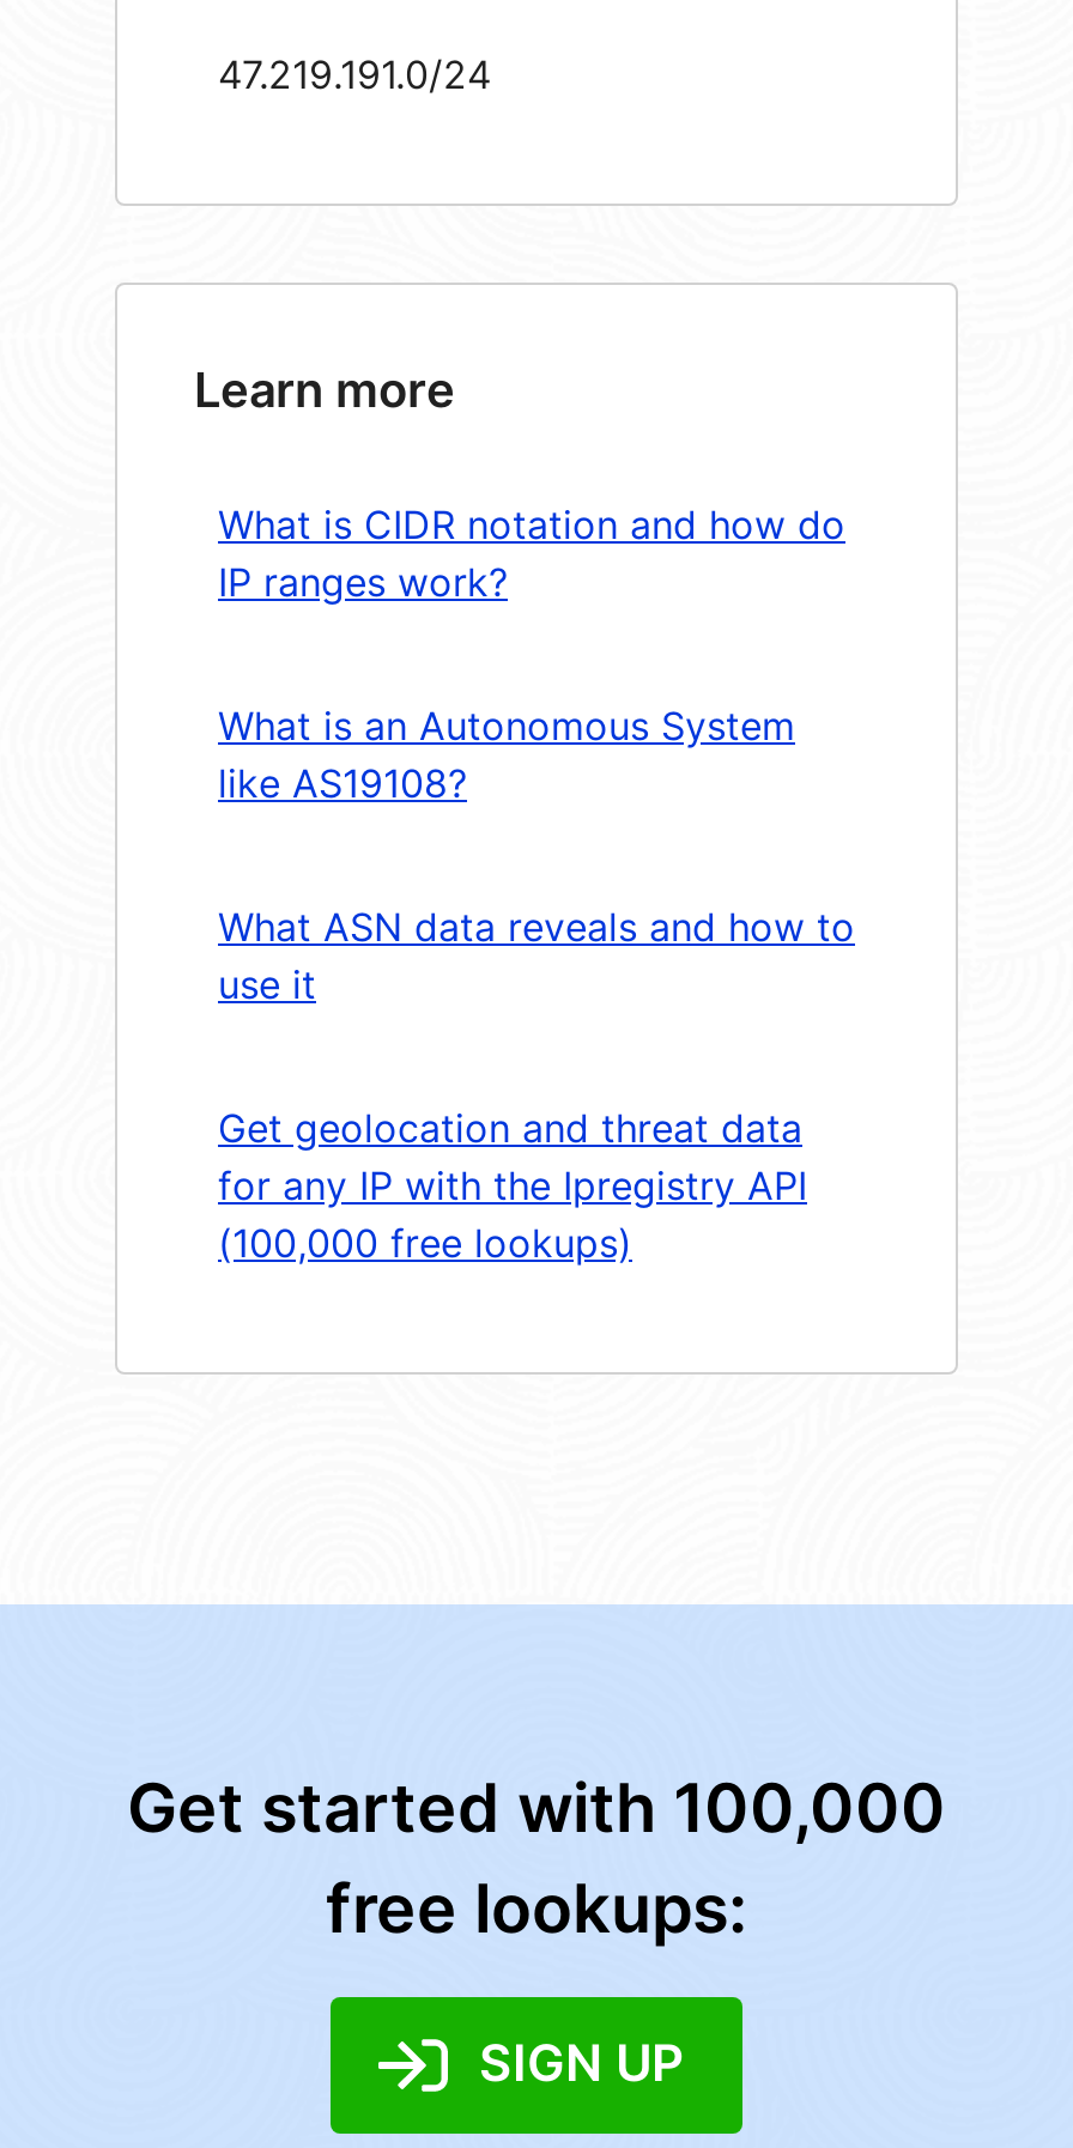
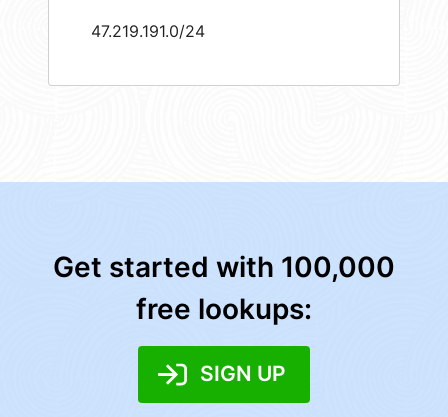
[194,362,855,1267] Learn more | What is CIDR notation and how do | IP ranges work? | What is an Autonomous System | like AS19108? | What ASN data reveals and how to | use it | Get geolocation and threat data | for any IP with the Ipregistry API | (100,000 free lookups) -> none

